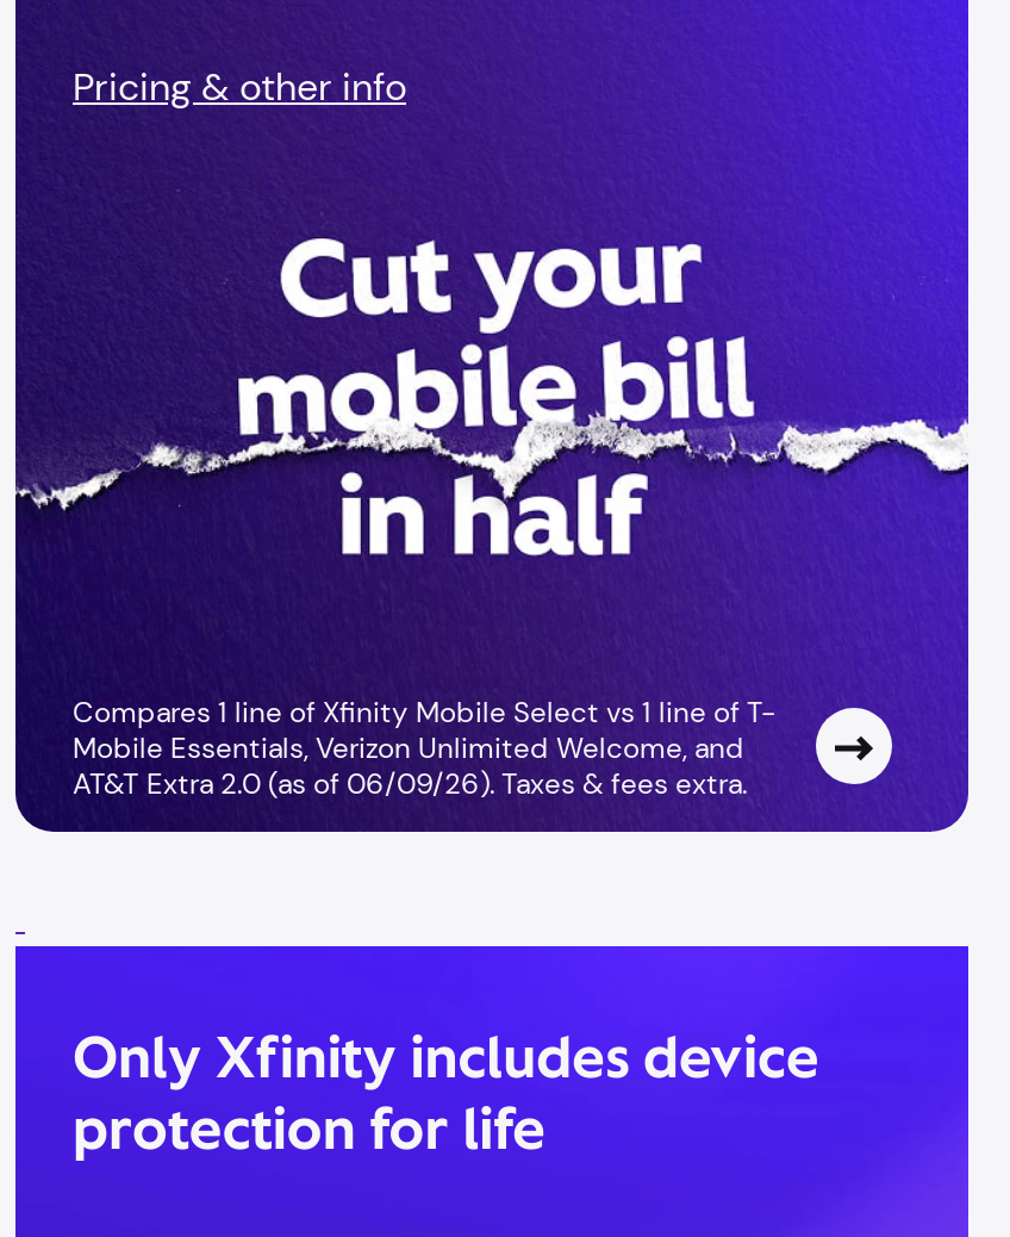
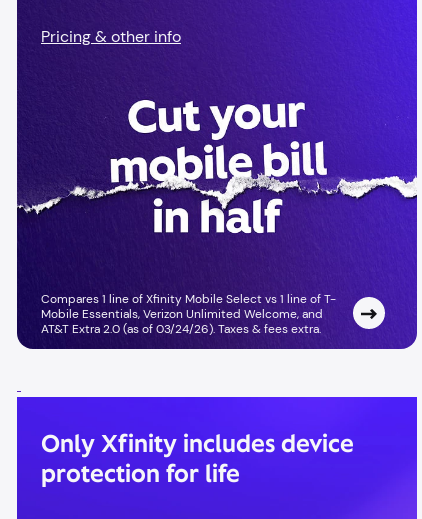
[73,766,754,804] AT&T Extra 2.0 (as of 06/09/26). Taxes & fees extra. -> [41,321,321,337] AT&T Extra 2.0 (as of 03/24/26). Taxes & fees extra.

